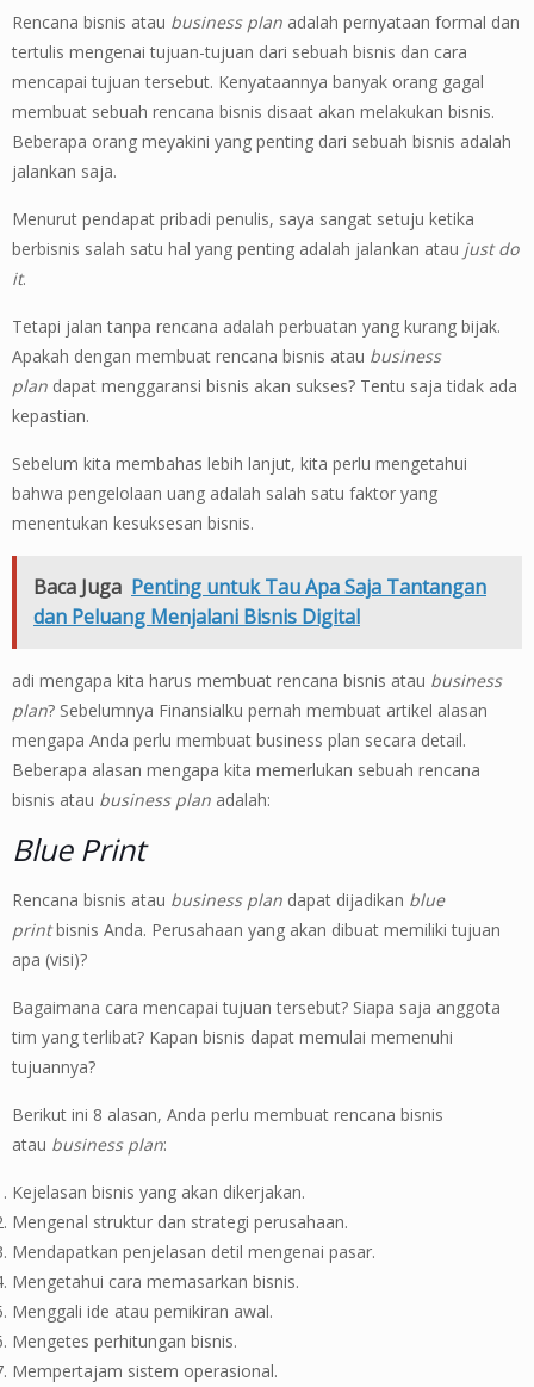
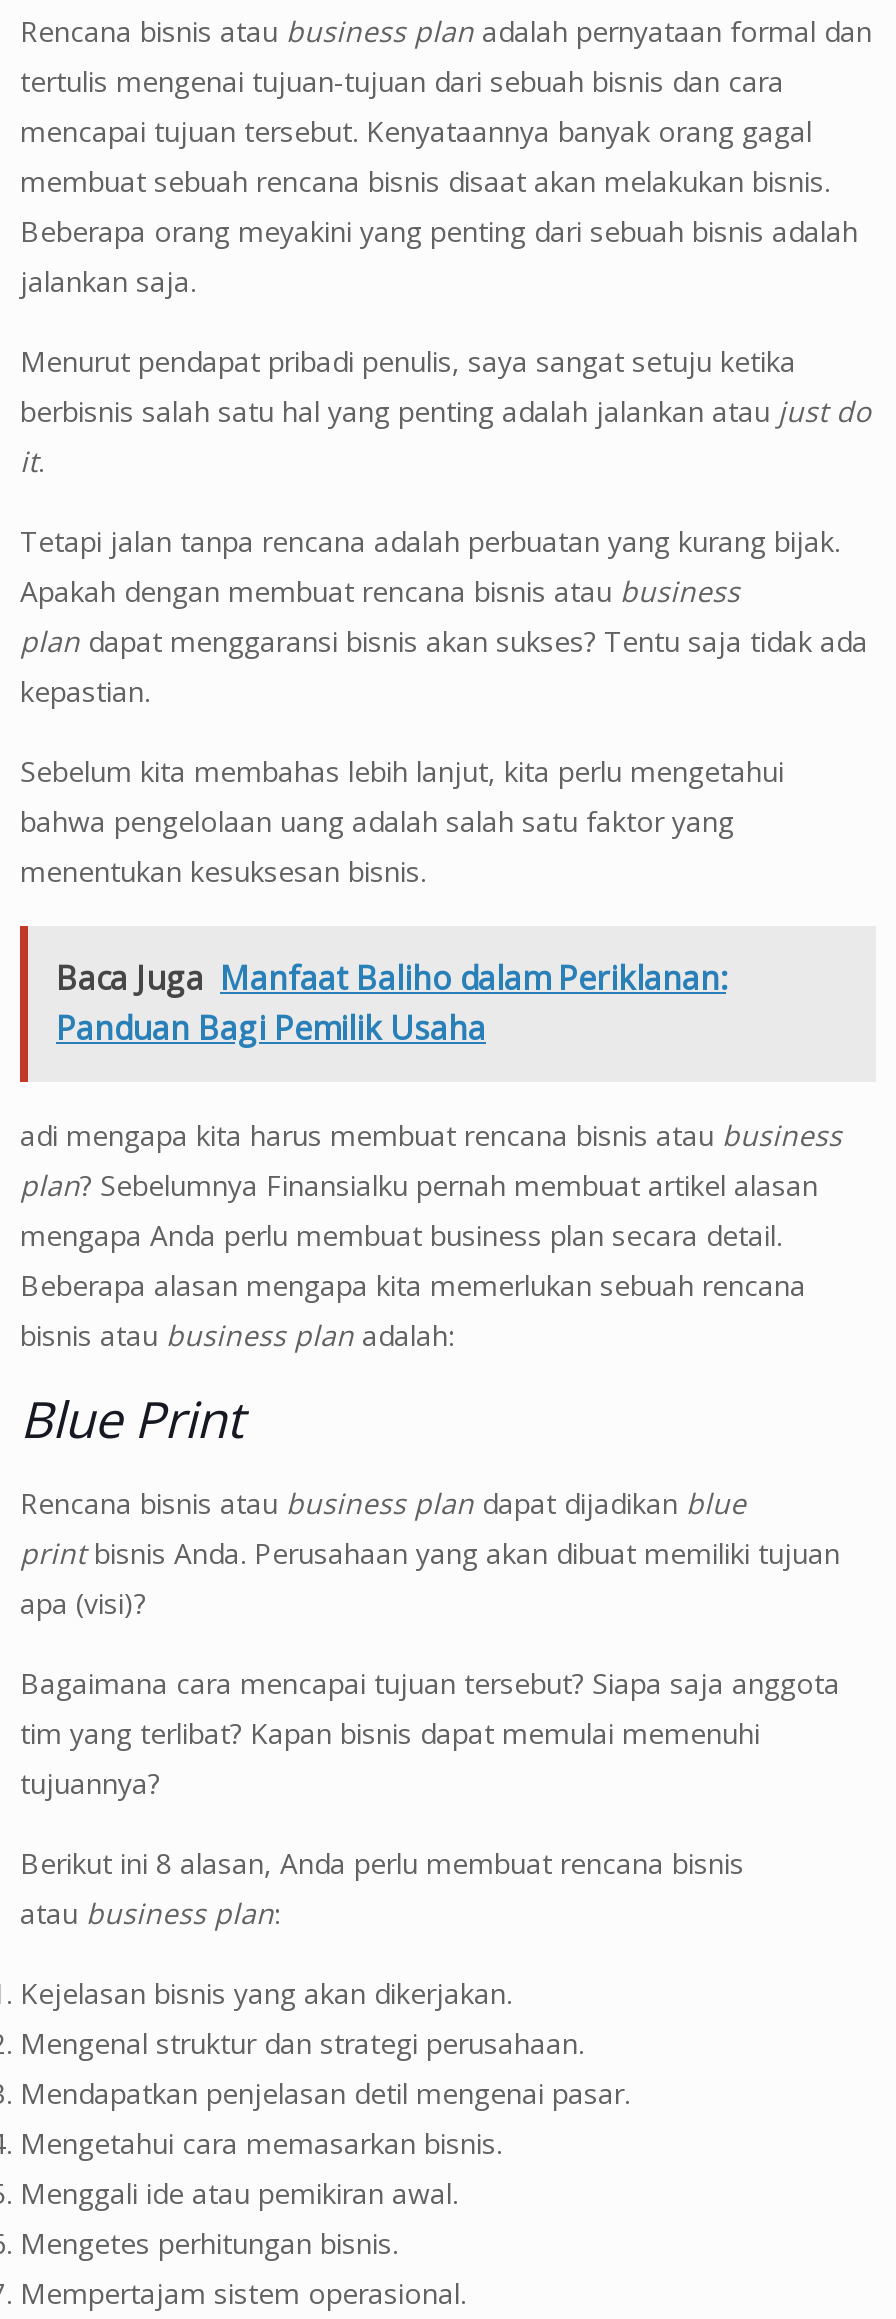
[33,574,486,630] Baca Juga Penting untuk Tau Apa Saja Tantangan | dan Peluang Menjalani Bisnis Digital -> [56,956,726,1050] Baca Juga Manfaat Baliho dalam Periklanan: | Panduan Bagi Pemilik Usaha

